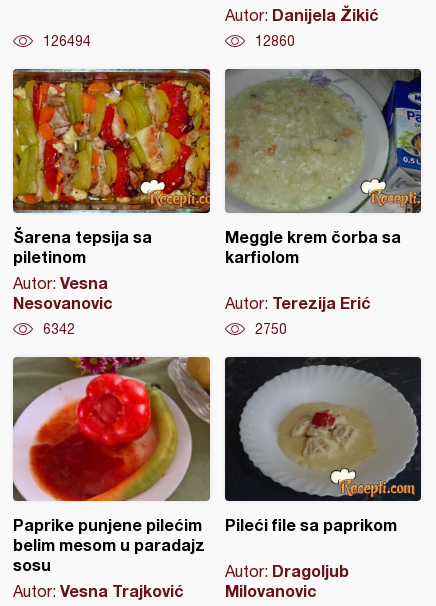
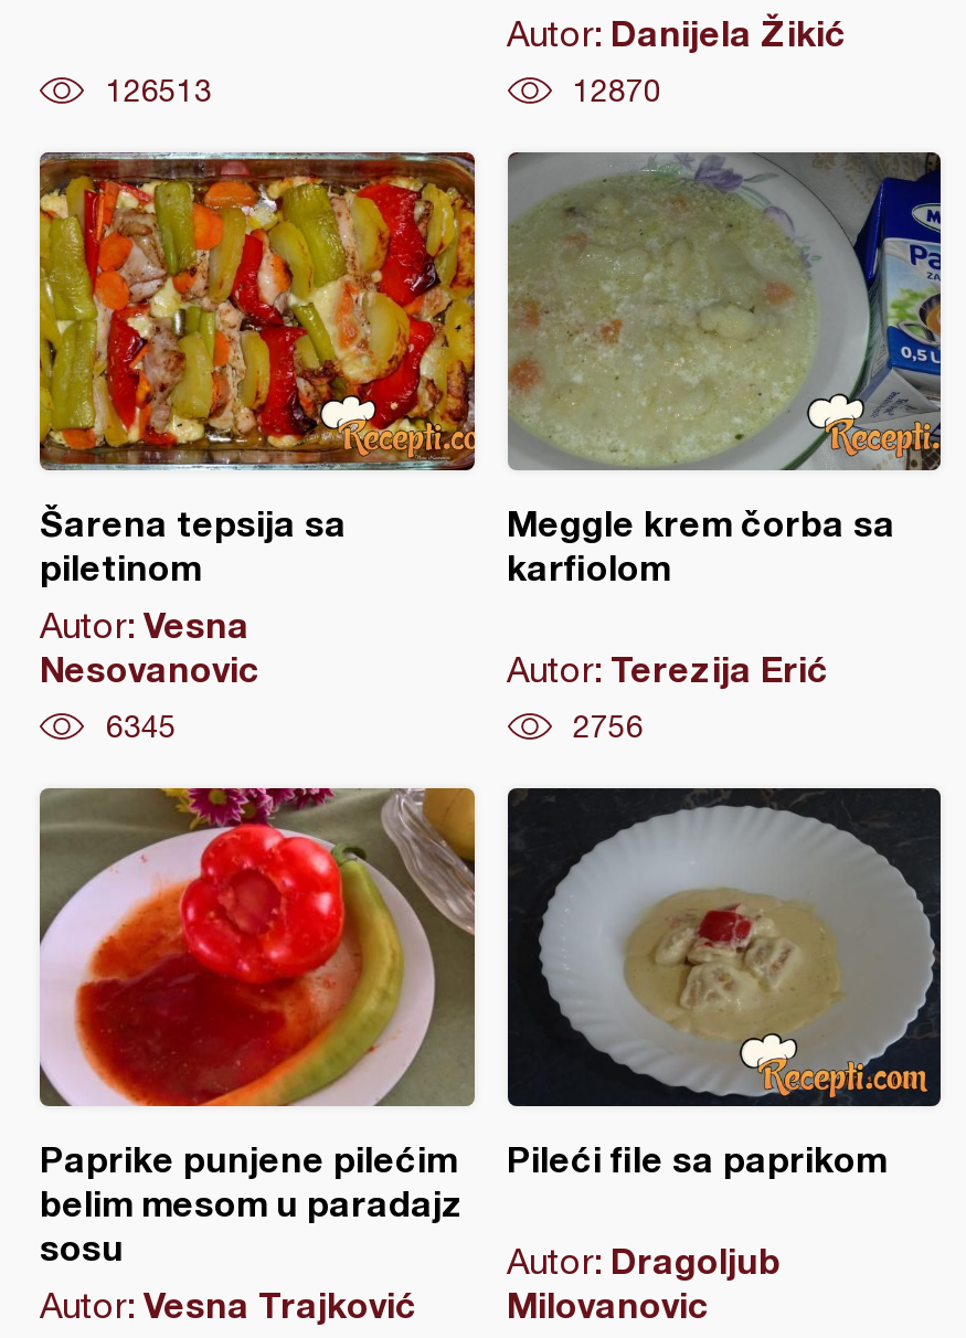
[43,33,91,49] 126494 -> [106,73,212,108] 126513
[254,33,294,49] 12860 -> [573,73,661,108] 12870
[43,321,75,337] 6342 -> [106,709,177,744] 6345
[254,321,286,337] 2750 -> [573,709,644,744] 2756

